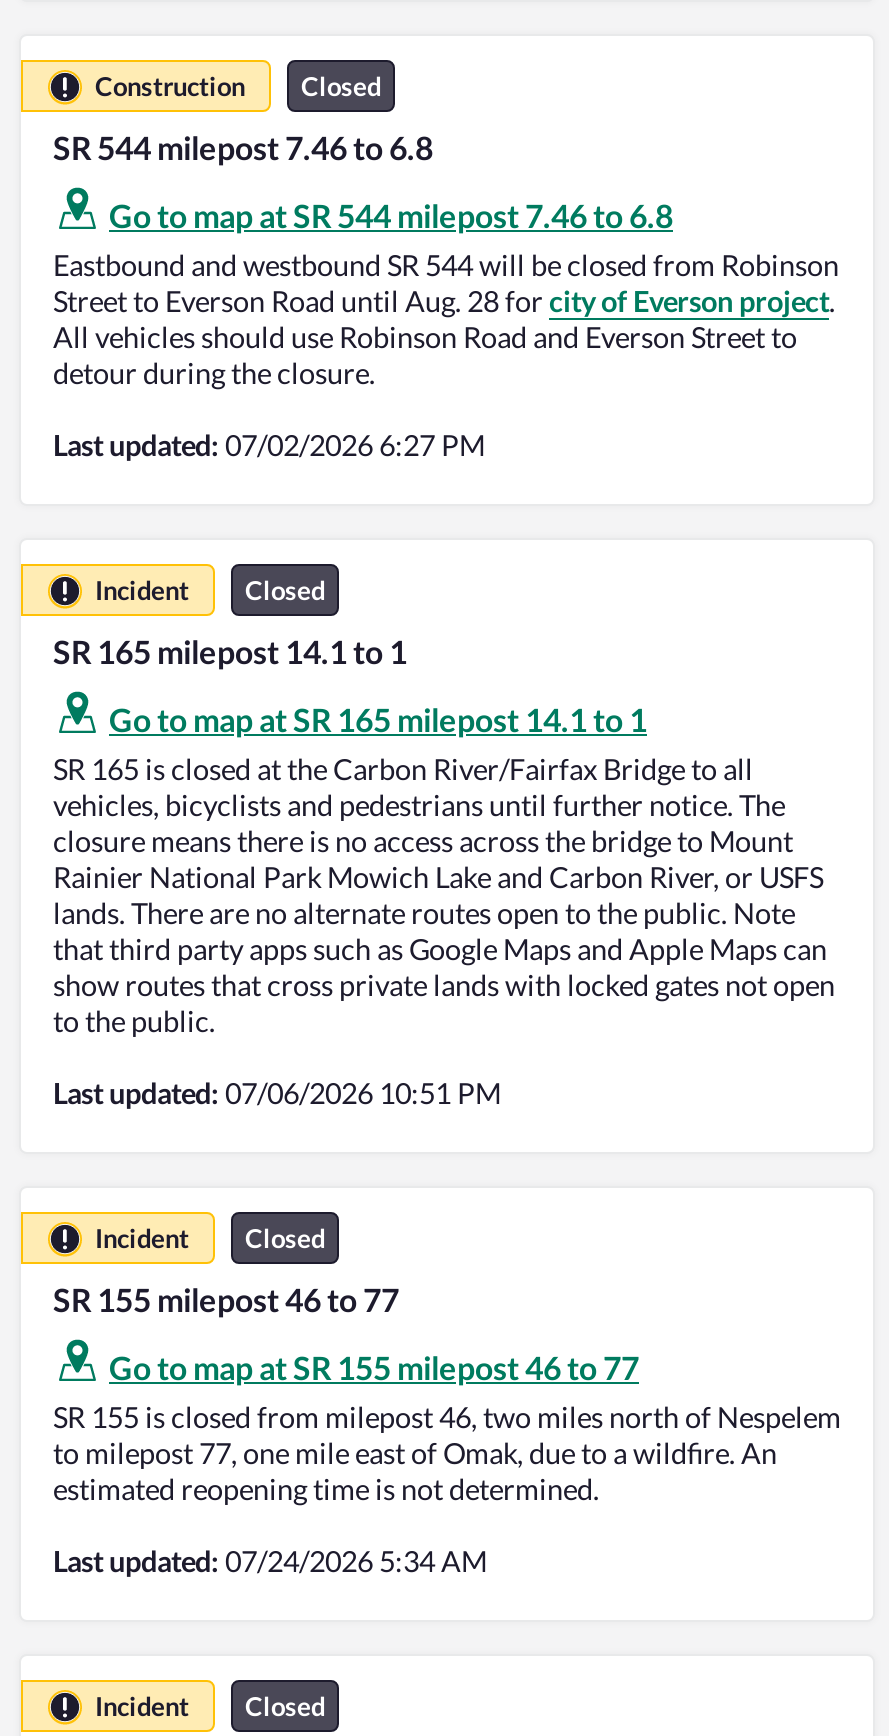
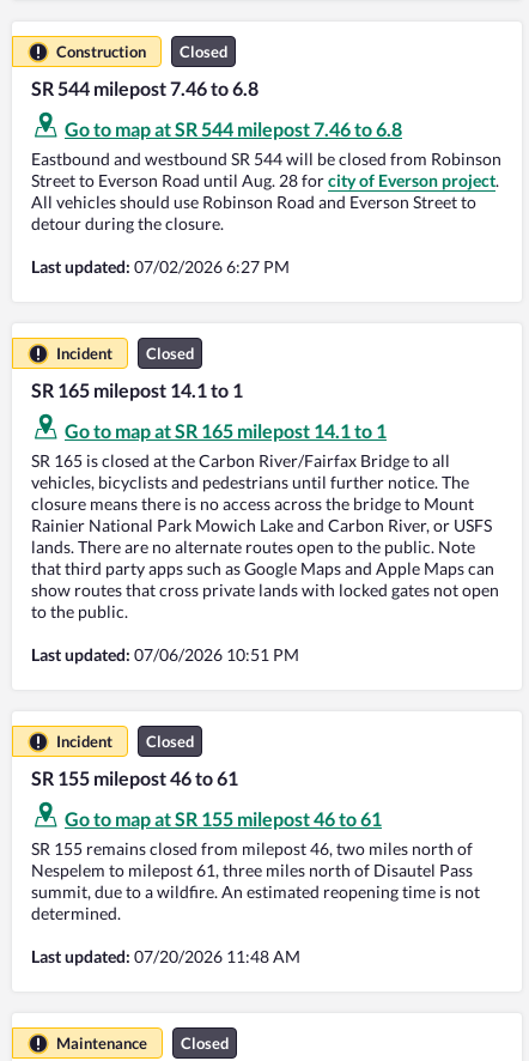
[53,1280,399,1318] SR 155 milepost 46 to 77 -> [31,767,238,789] SR 155 milepost 46 to 61
[53,1348,841,1506] Go to map at SR 155 milepost 46 to 77 | SR 155 is closed from milepost 46, two miles north of Nespelem | to milepost 77, one mile east of Omak, due to a wildfire. An | estimated reopening time is not determined. -> [31,807,480,924] Go to map at SR 155 milepost 46 to 61 | SR 155 remains closed from milepost 46, two miles north of | Nespelem to milepost 61, three miles north of Disautel Pass | summit, due to a wildfire. An estimated reopening time is not | determined.
[53,1544,487,1578] Last updated: 07/24/2026 5:34 AM -> [31,946,300,967] Last updated: 07/20/2026 11:48 AM
[95,1690,189,1722] Incident -> [56,1034,147,1053] Maintenance

